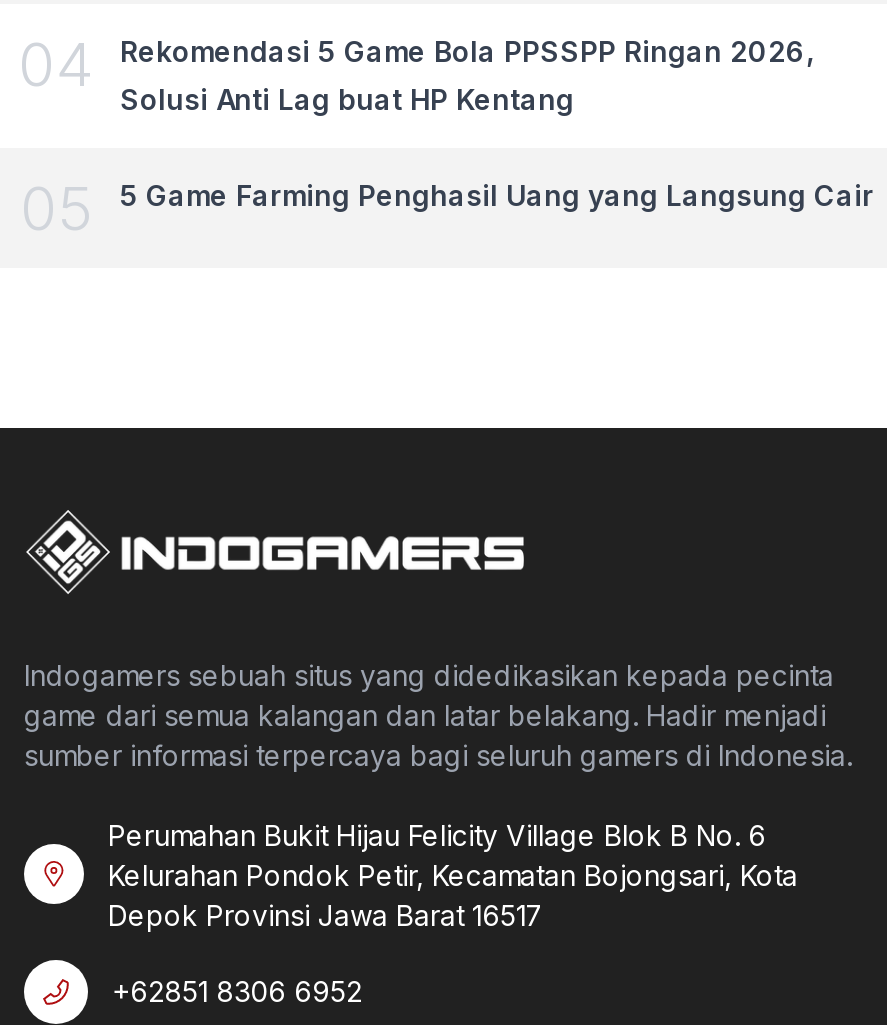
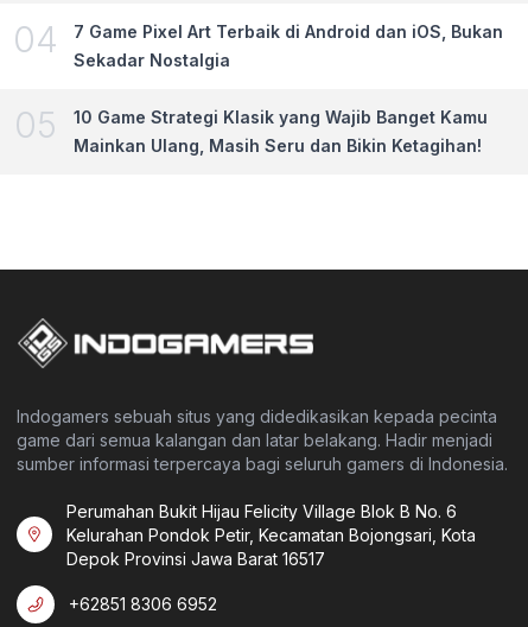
[120,34,814,116] Rekomendasi 5 Game Bola PPSSPP Ringan 2026, | Solusi Anti Lag buat HP Kentang -> [74,21,503,70] 7 Game Pixel Art Terbaik di Android dan iOS, Bukan | Sekadar Nostalgia
[120,178,874,212] 5 Game Farming Penghasil Uang yang Langsung Cair -> [74,107,488,156] 10 Game Strategi Klasik yang Wajib Banget Kamu | Mainkan Ulang, Masih Seru dan Bikin Ketagihan!

